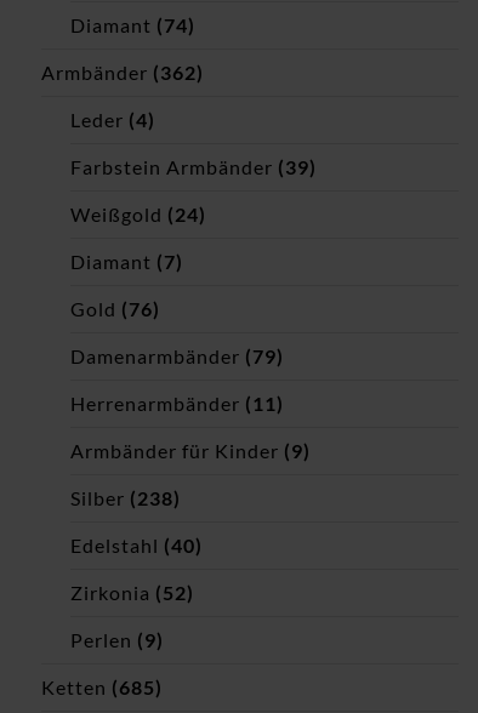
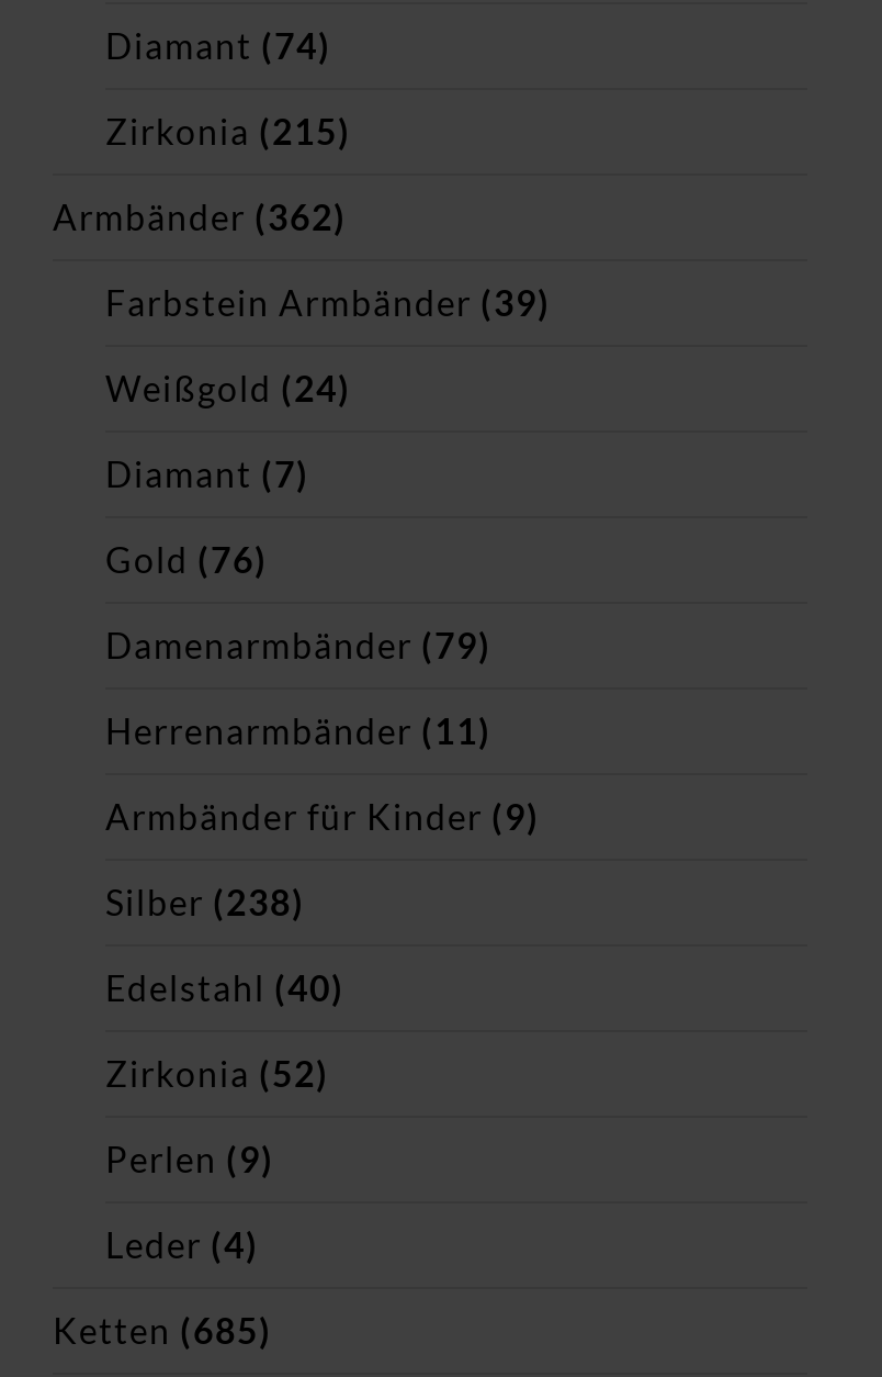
none -> [105,110,351,151] Zirkonia (215)
[70,108,155,131] Leder (4) -> none
none -> [105,1223,259,1265] Leder (4)

